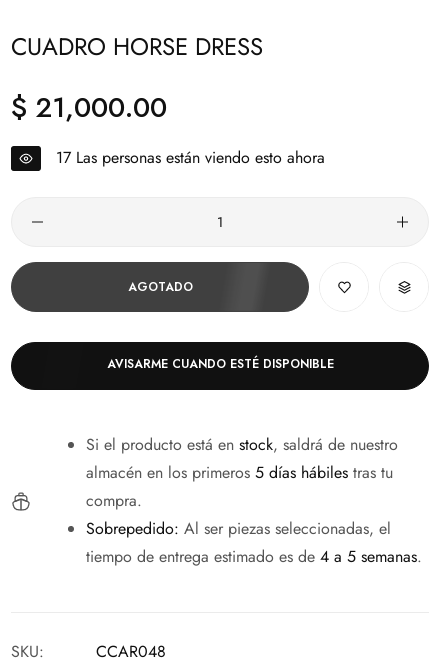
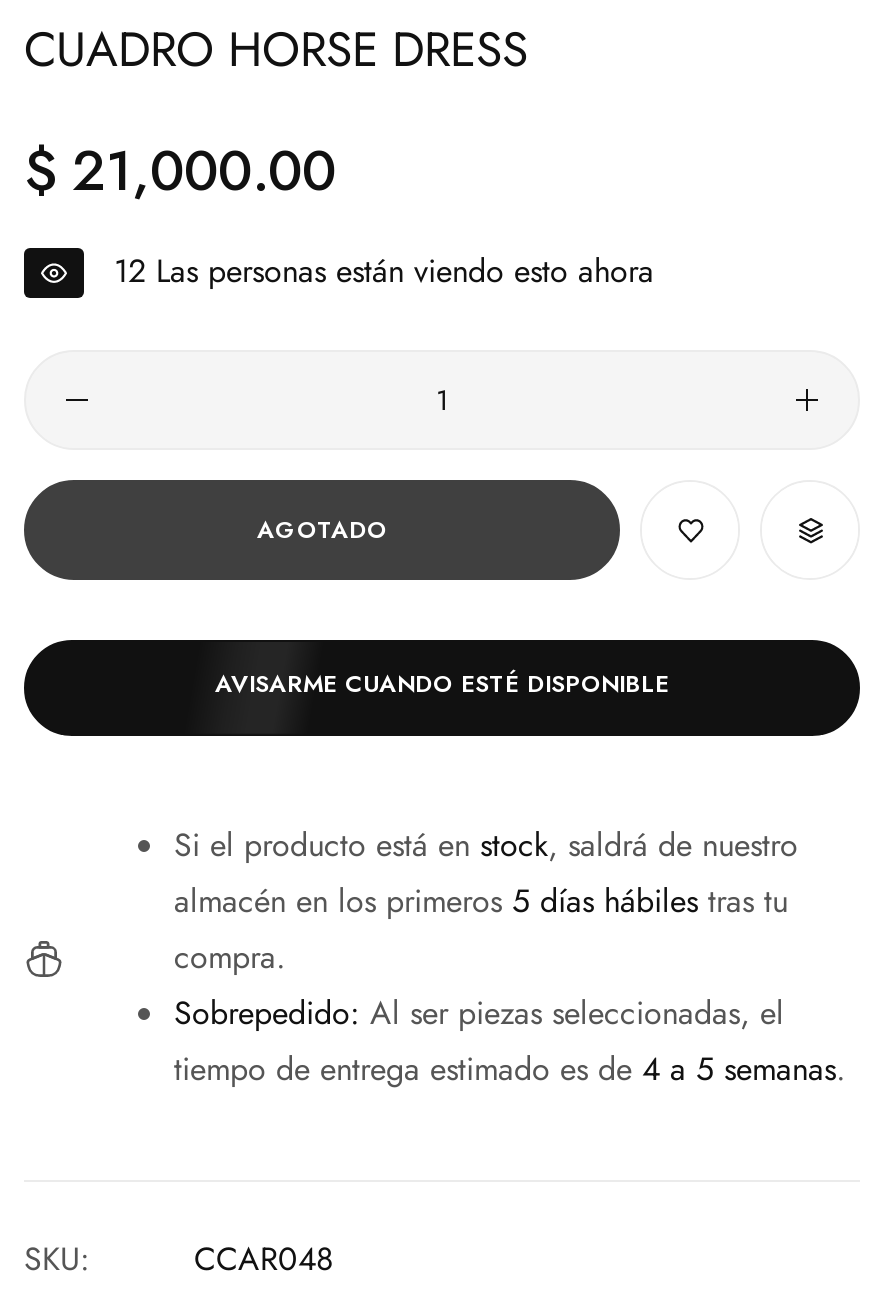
[56,146,325,169] 17 Las personas están viendo esto ahora -> [114,249,654,295] 12 Las personas están viendo esto ahora

